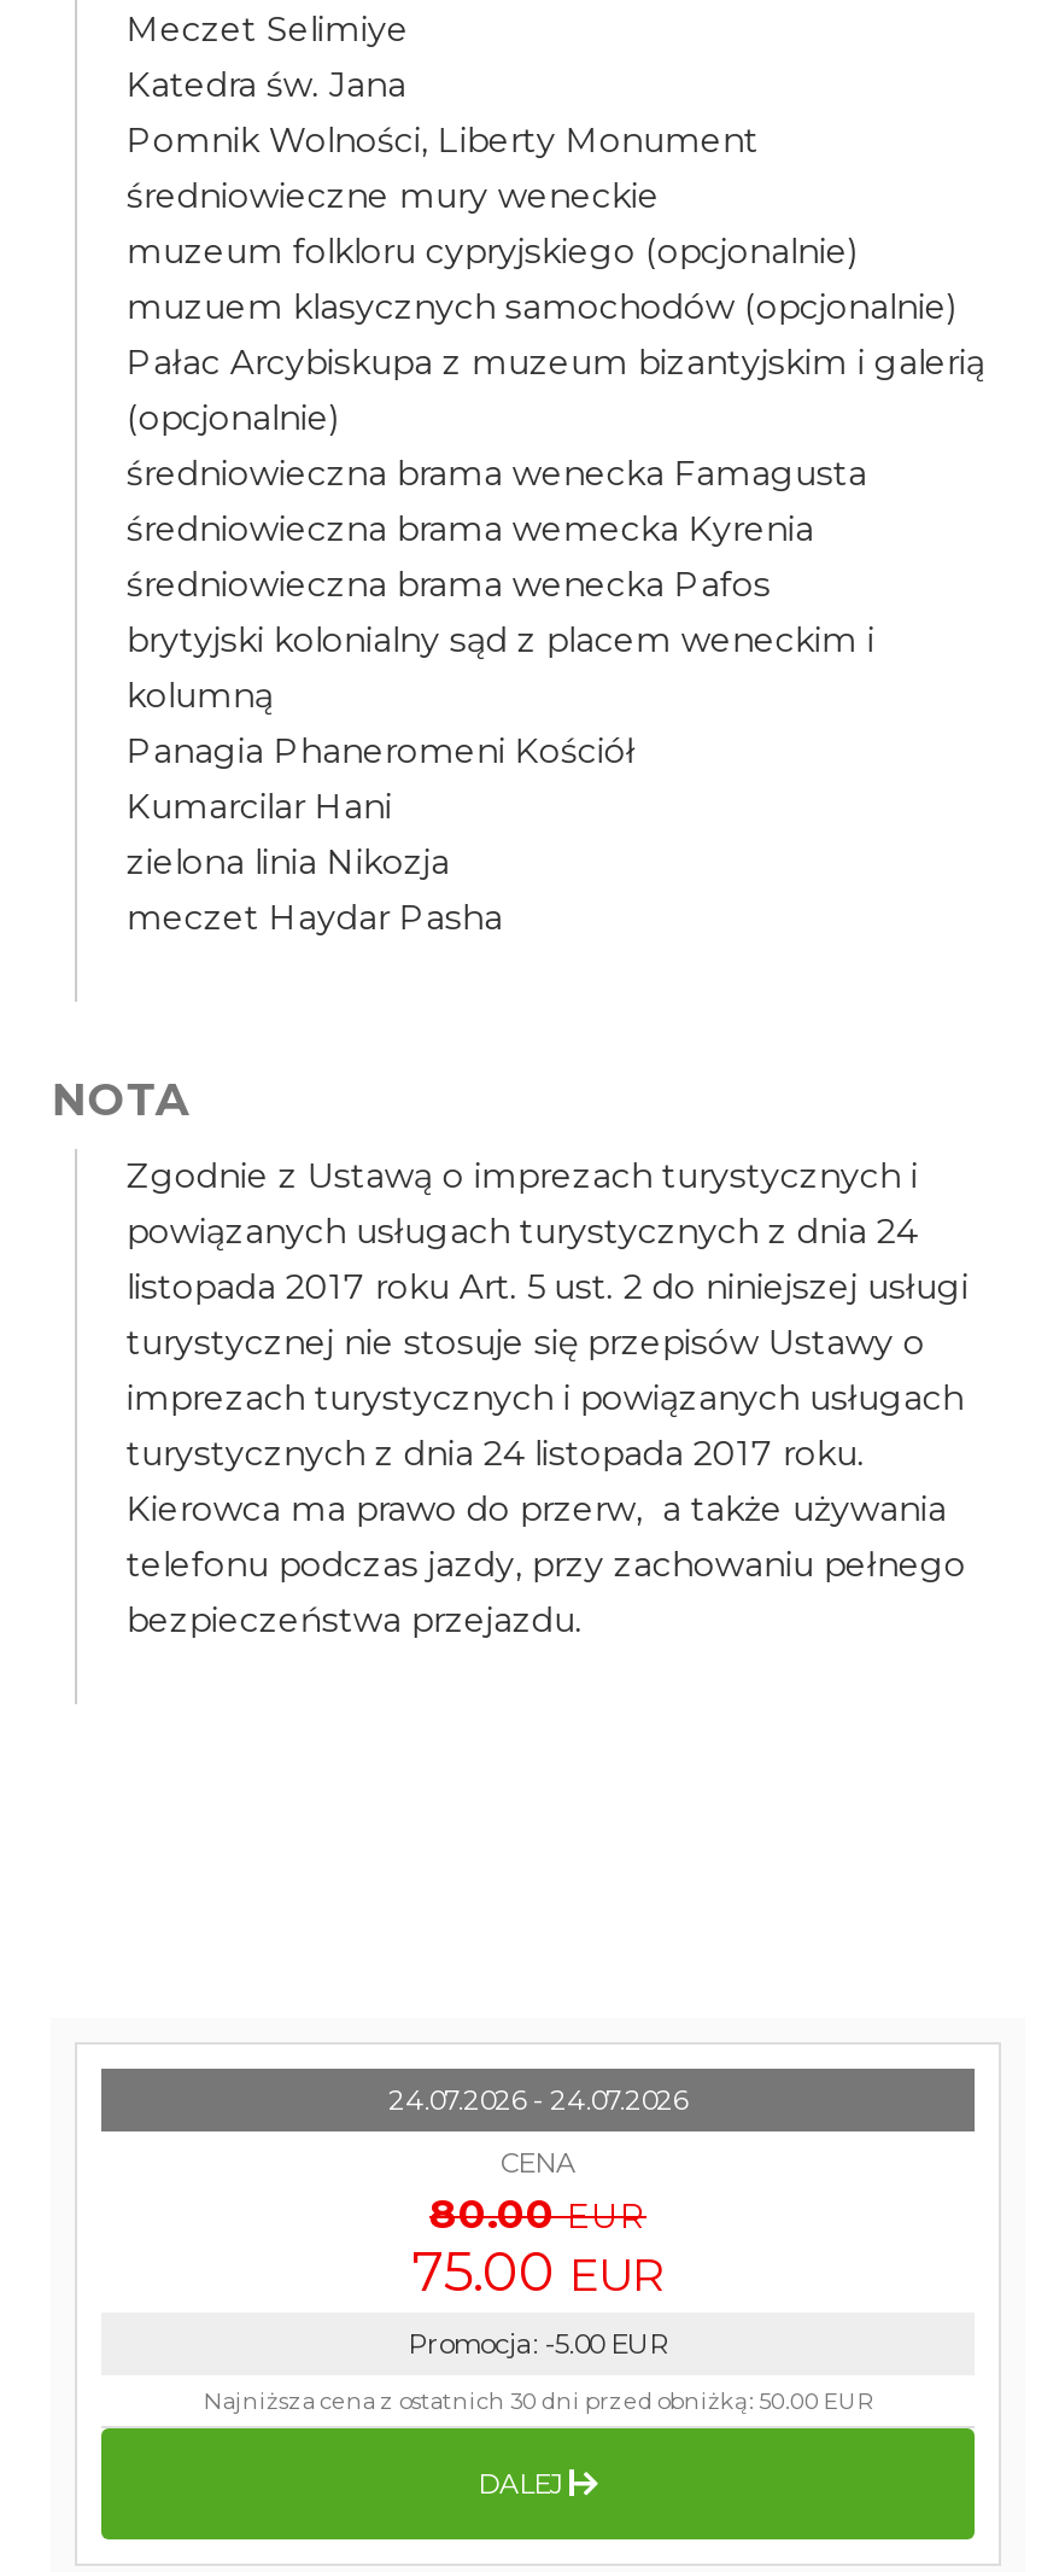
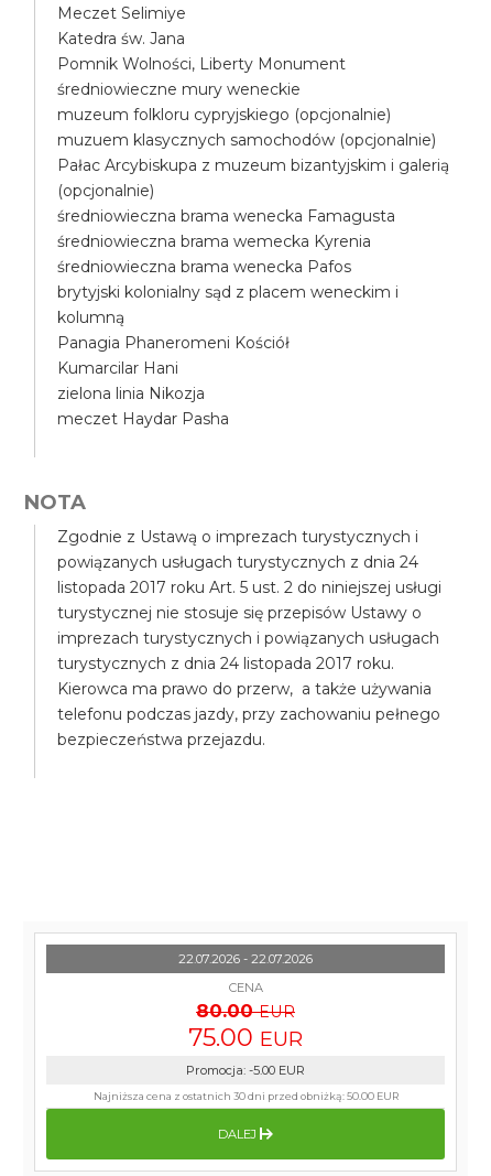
[388,2083,688,2117] 24.07.2026 - 24.07.2026 -> [178,951,313,967] 22.07.2026 - 22.07.2026

